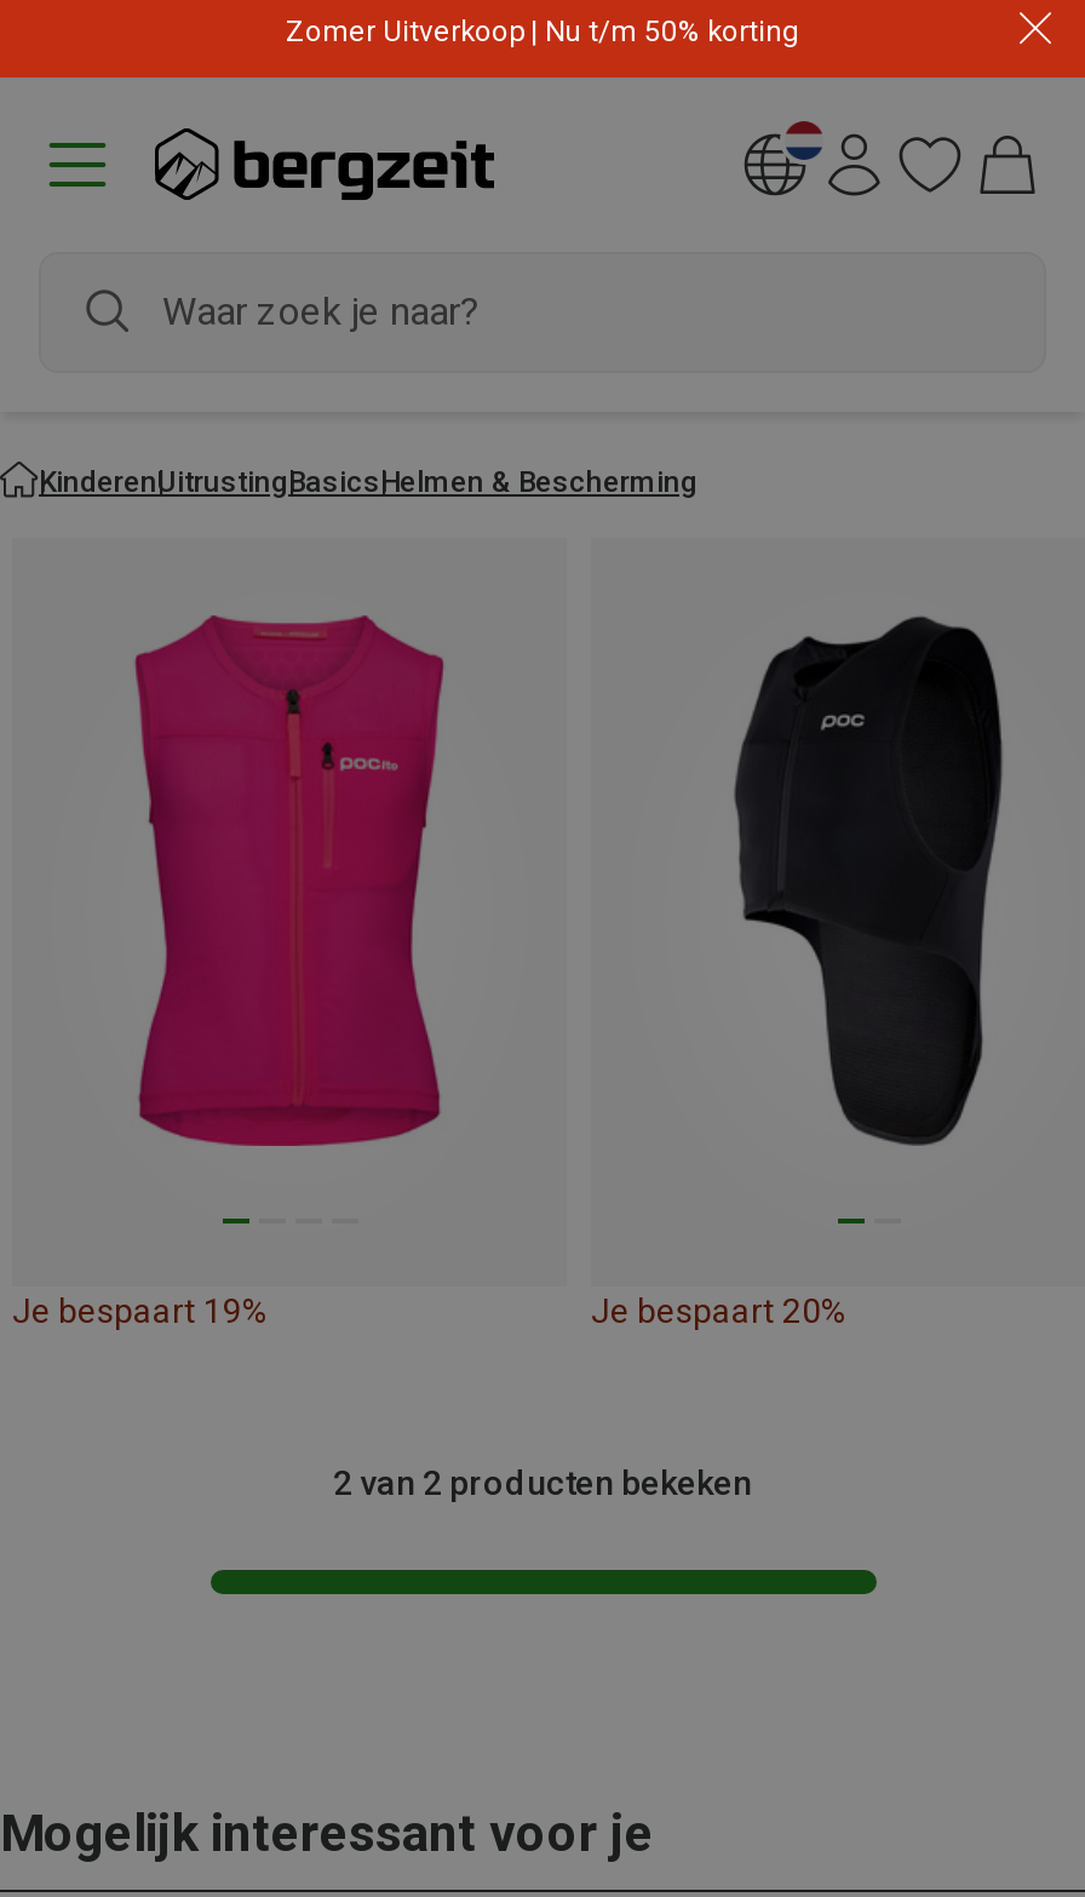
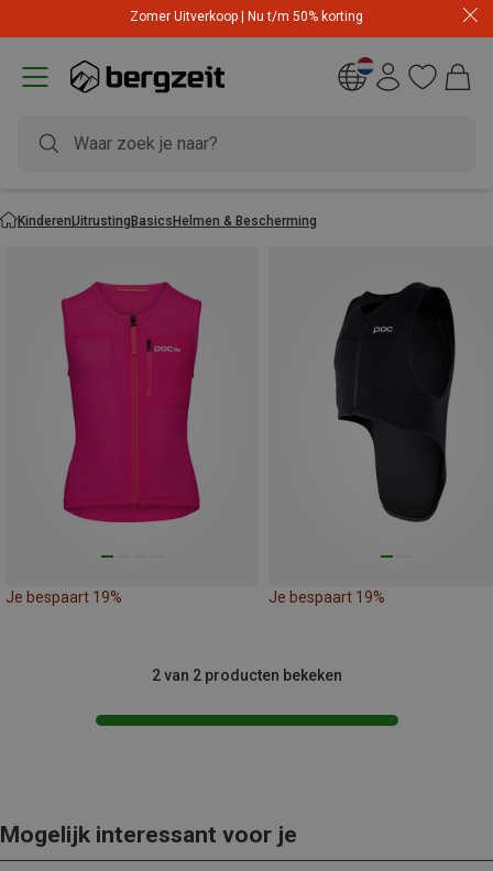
[591,1292,848,1330] Je bespaart 20% -> [269,588,385,606] Je bespaart 19%

